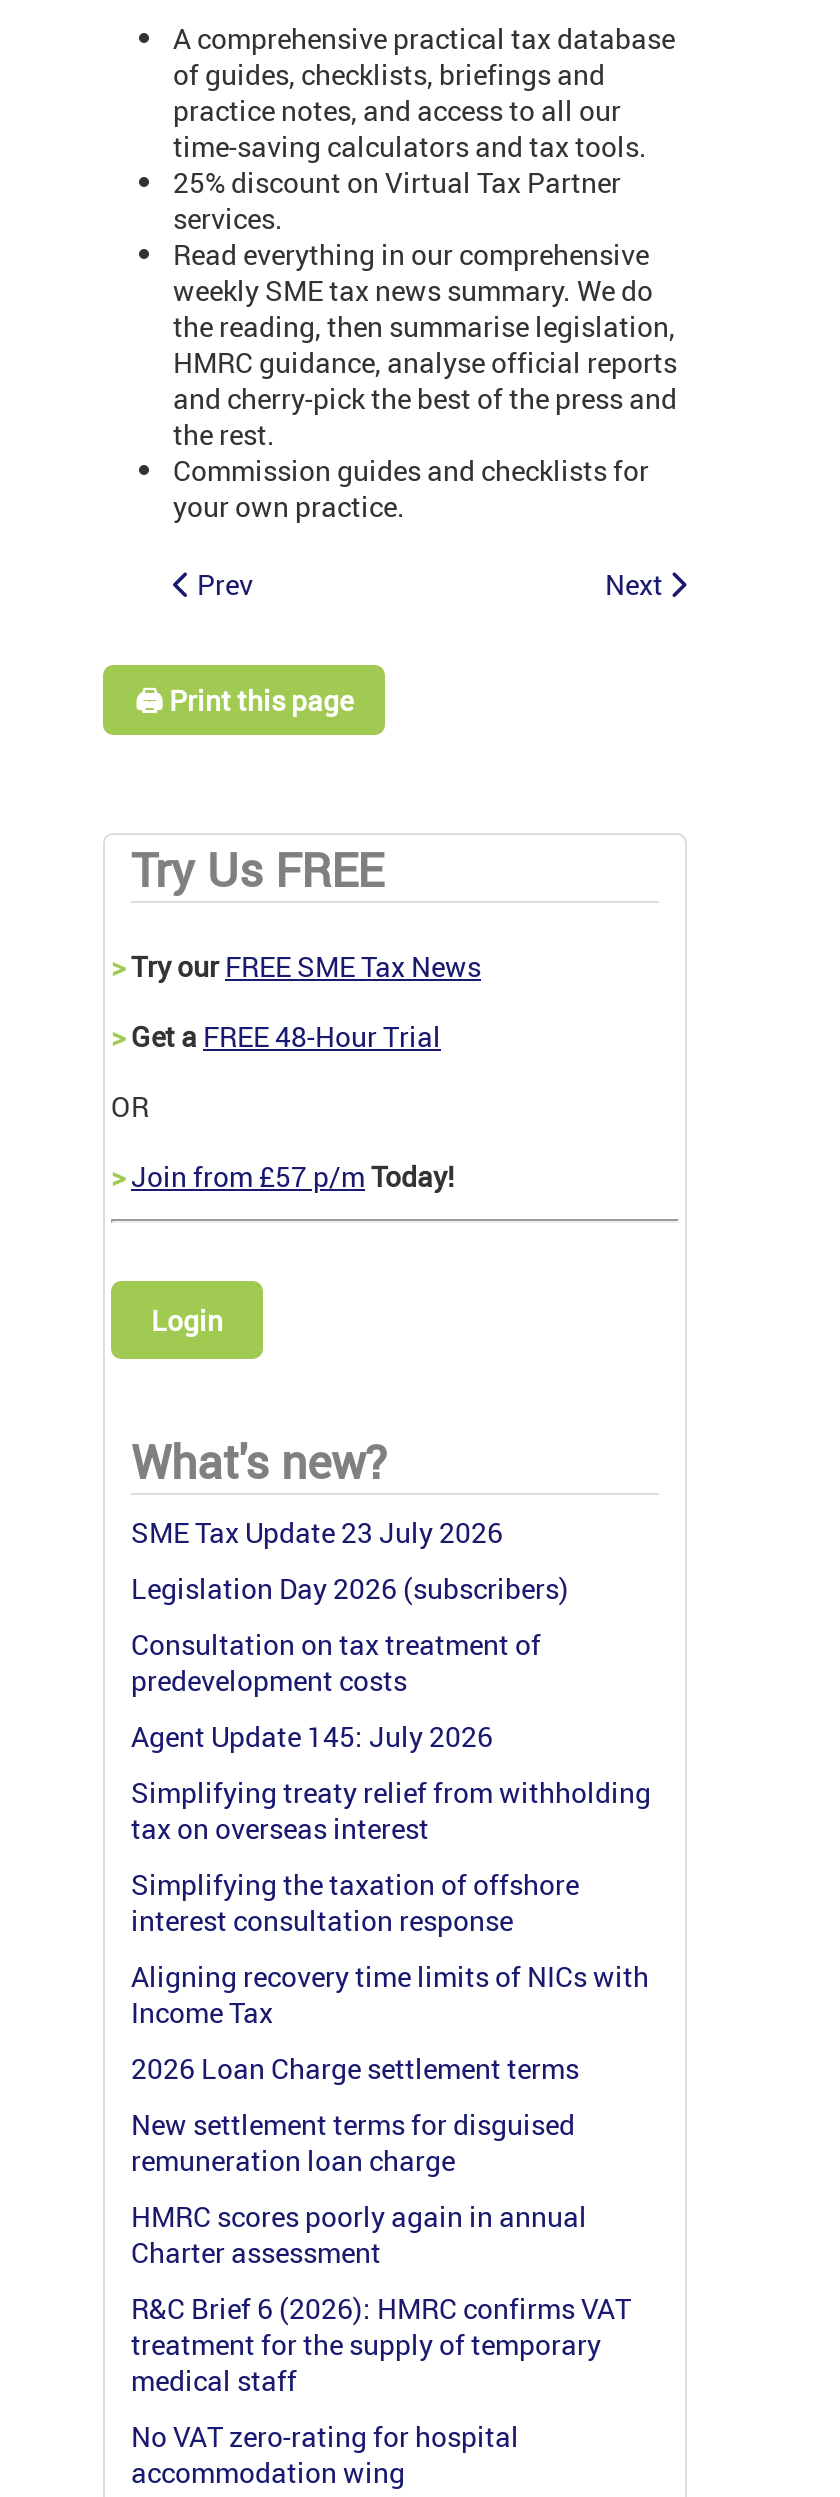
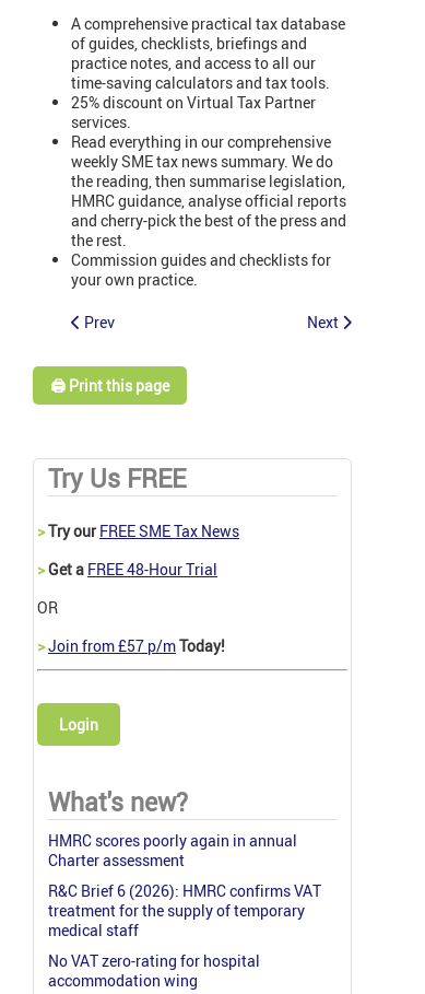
[131,1513,651,2179] SME Tax Update 23 July 2026 | Legislation Day 2026 (subscribers) | Consultation on tax treatment of | predevelopment costs | Agent Update 145: July 2026 | Simplifying treaty relief from withholding | tax on overseas interest | Simplifying the taxation of offshore | interest consultation response | Aligning recovery time limits of NICs with | Income Tax | 2026 Loan Charge settlement terms | New settlement terms for disguised | remuneration loan charge -> none

